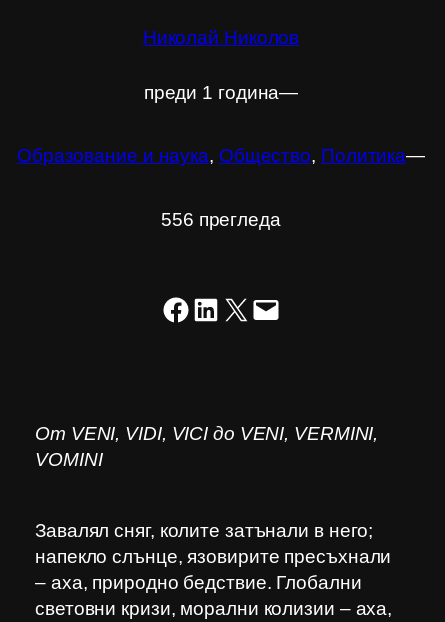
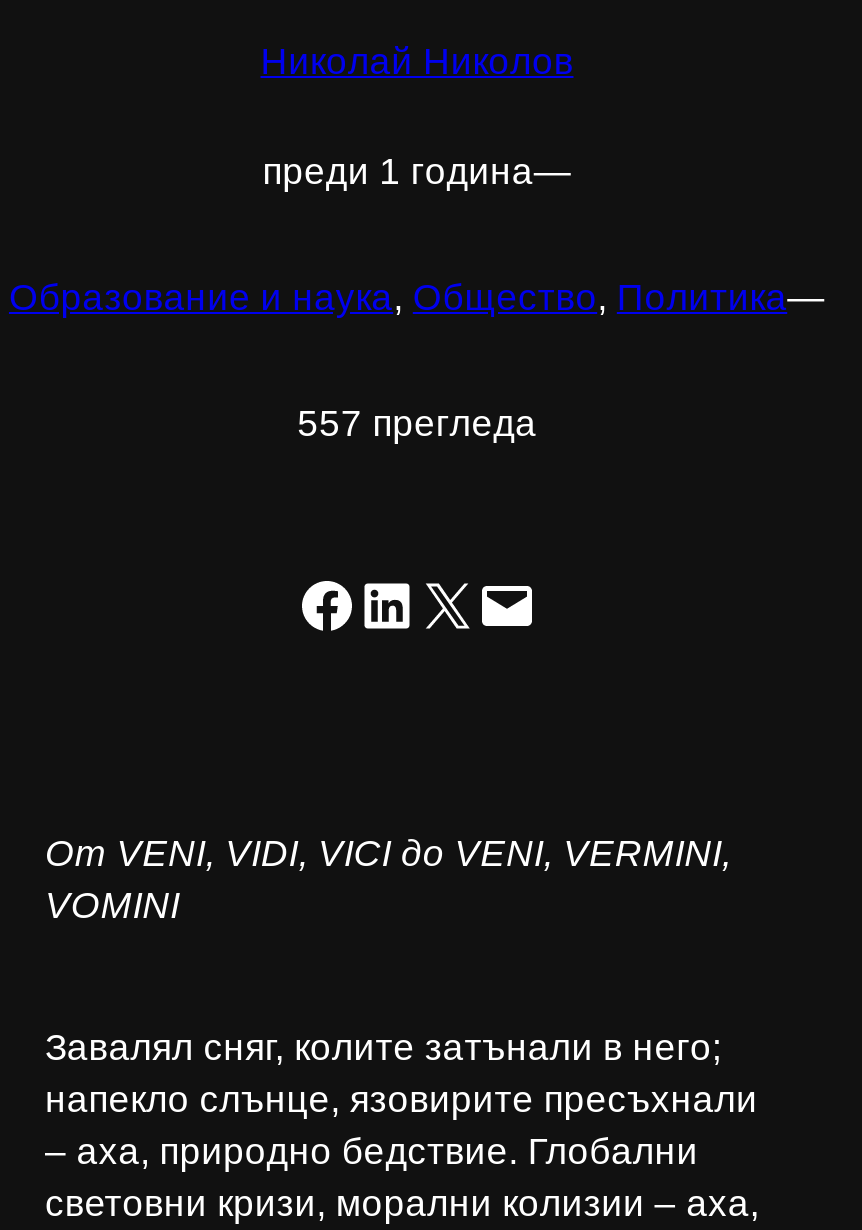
[161,208,281,229] 556 прегледа -> [297,403,537,445] 557 прегледа

